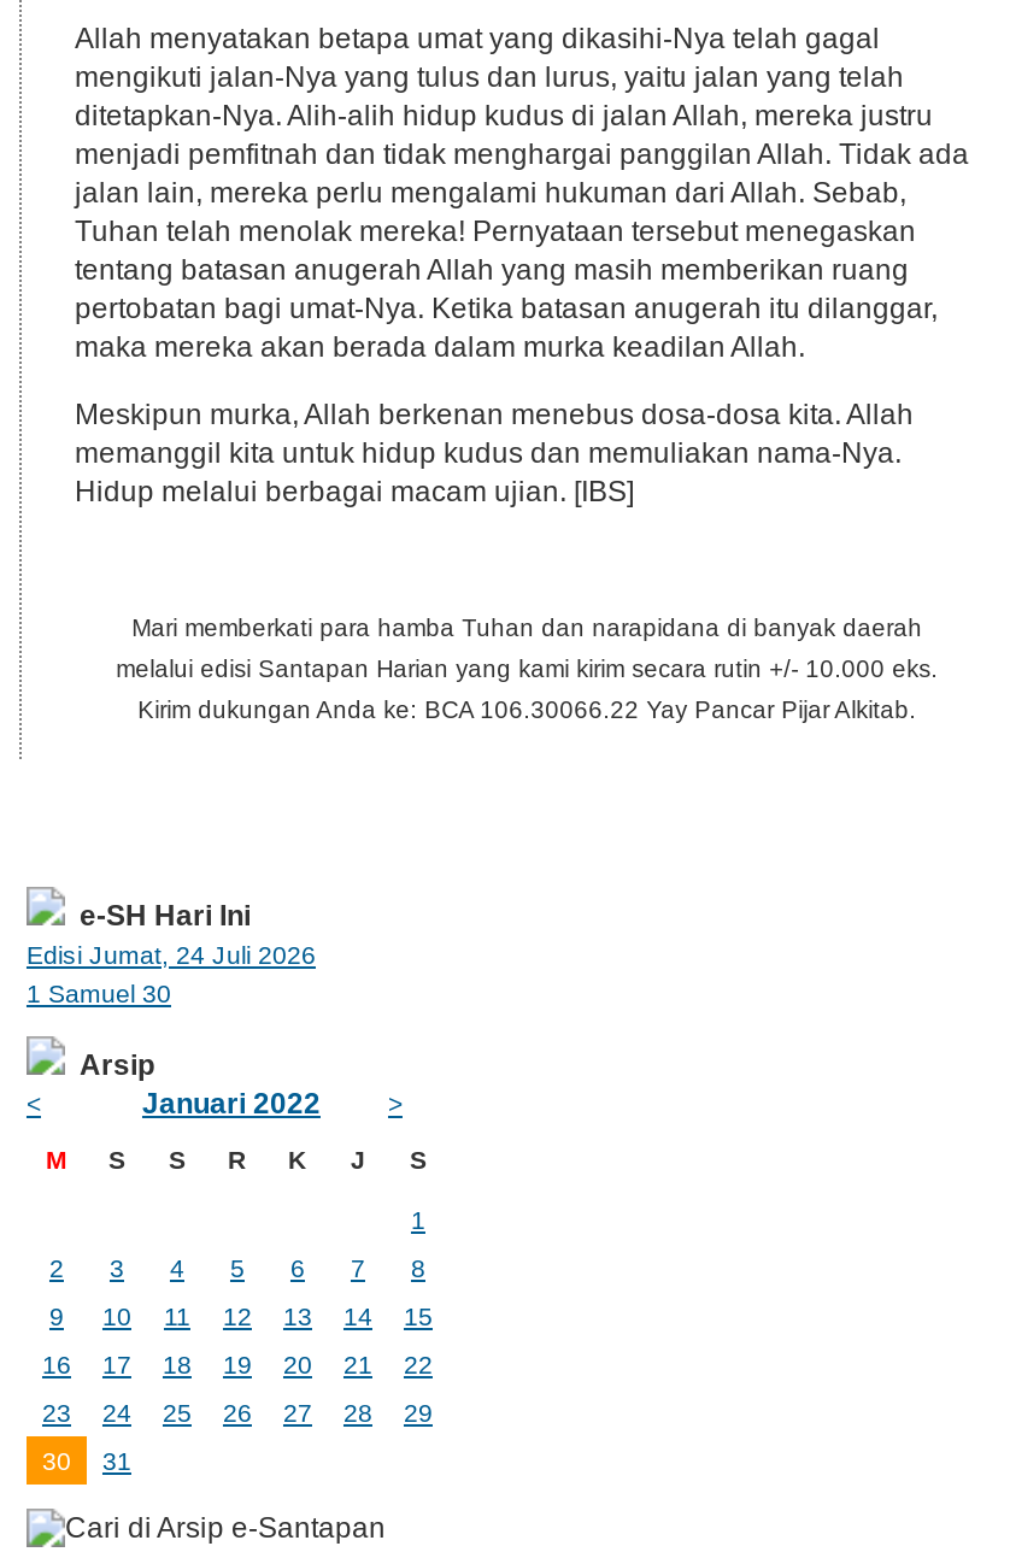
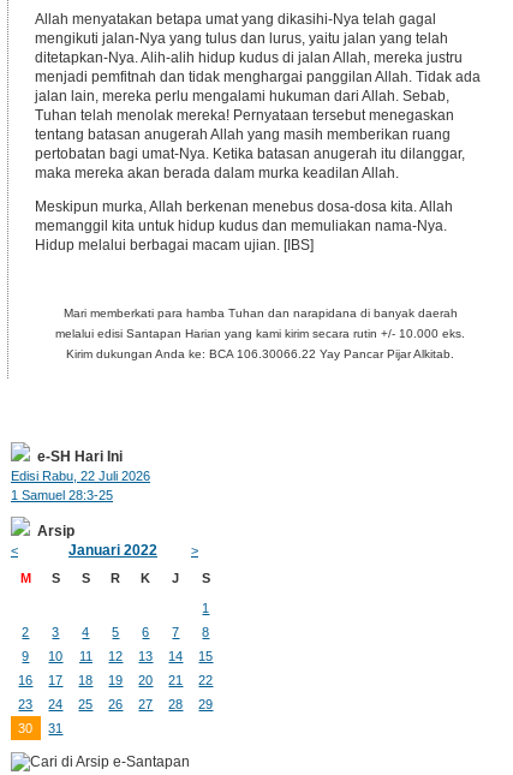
[27,940,316,969] Edisi Jumat, 24 Juli 2026 -> [11,469,150,483] Edisi Rabu, 22 Juli 2026
[27,978,171,1007] 1 Samuel 30 -> [11,488,113,502] 1 Samuel 28:3-25

